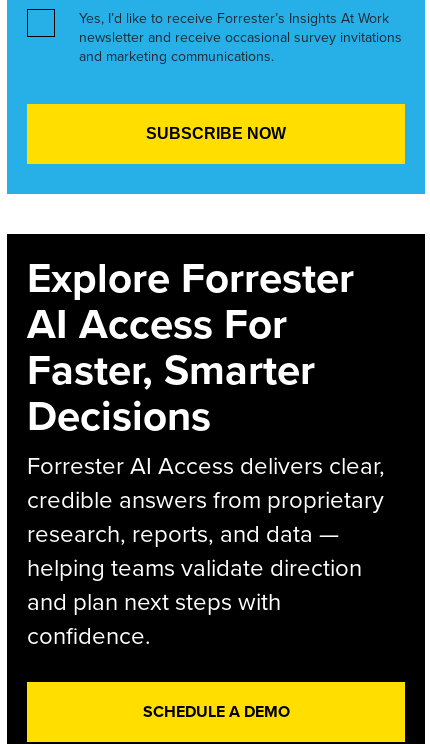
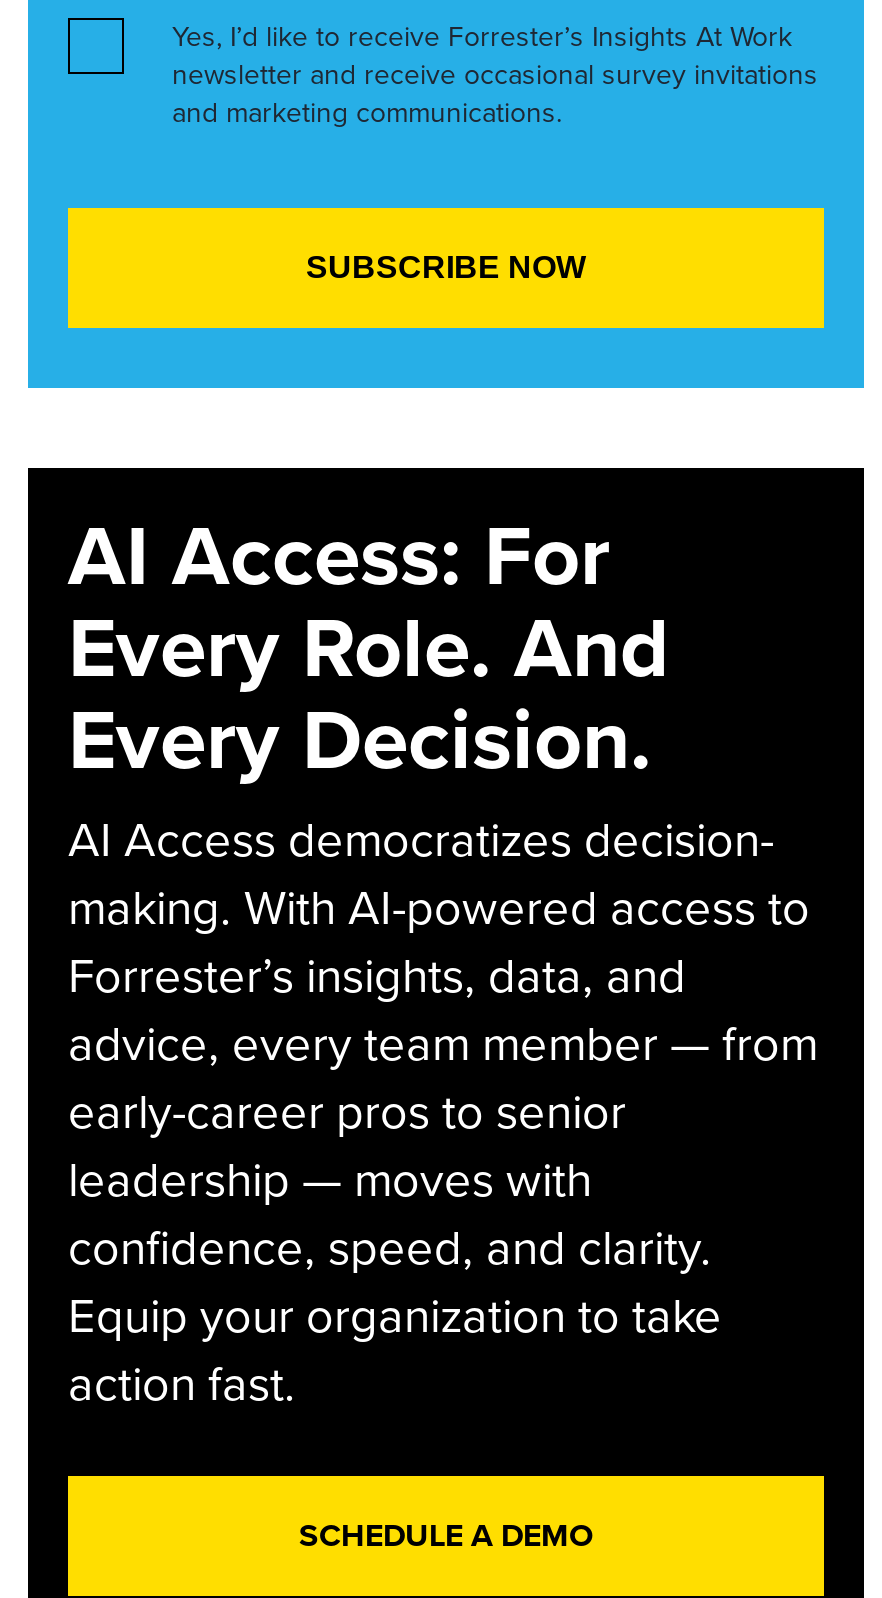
[27,247,385,652] Explore Forrester | AI Access For | Faster, Smarter | Decisions | Forrester AI Access delivers clear, | credible answers from proprietary | research, reports, and data — | helping teams validate direction | and plan next steps with | confidence. -> [68,494,818,1416] AI Access: For | Every Role. And | Every Decision. | AI Access democratizes decision- | making. With AI-powered access to | Forrester’s insights, data, and | advice, every team member — from | early-career pros to senior | leadership — moves with | confidence, speed, and clarity. | Equip your organization to take | action fast.

